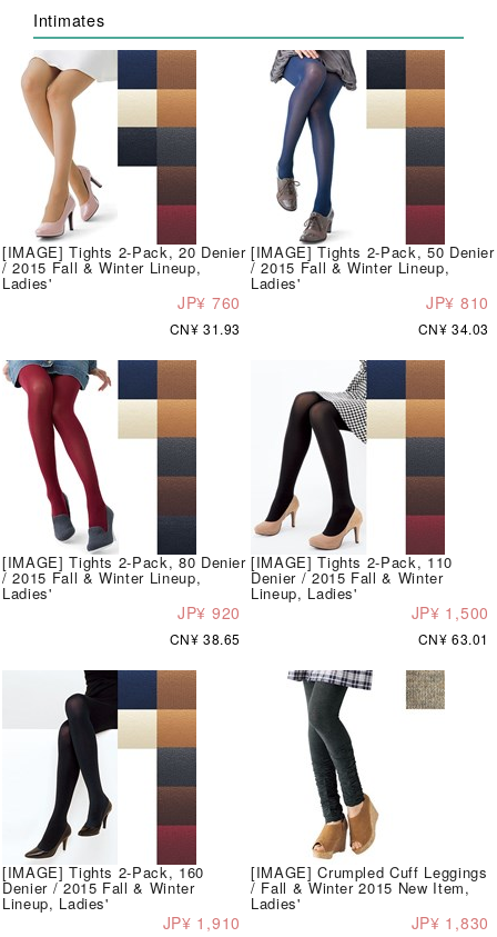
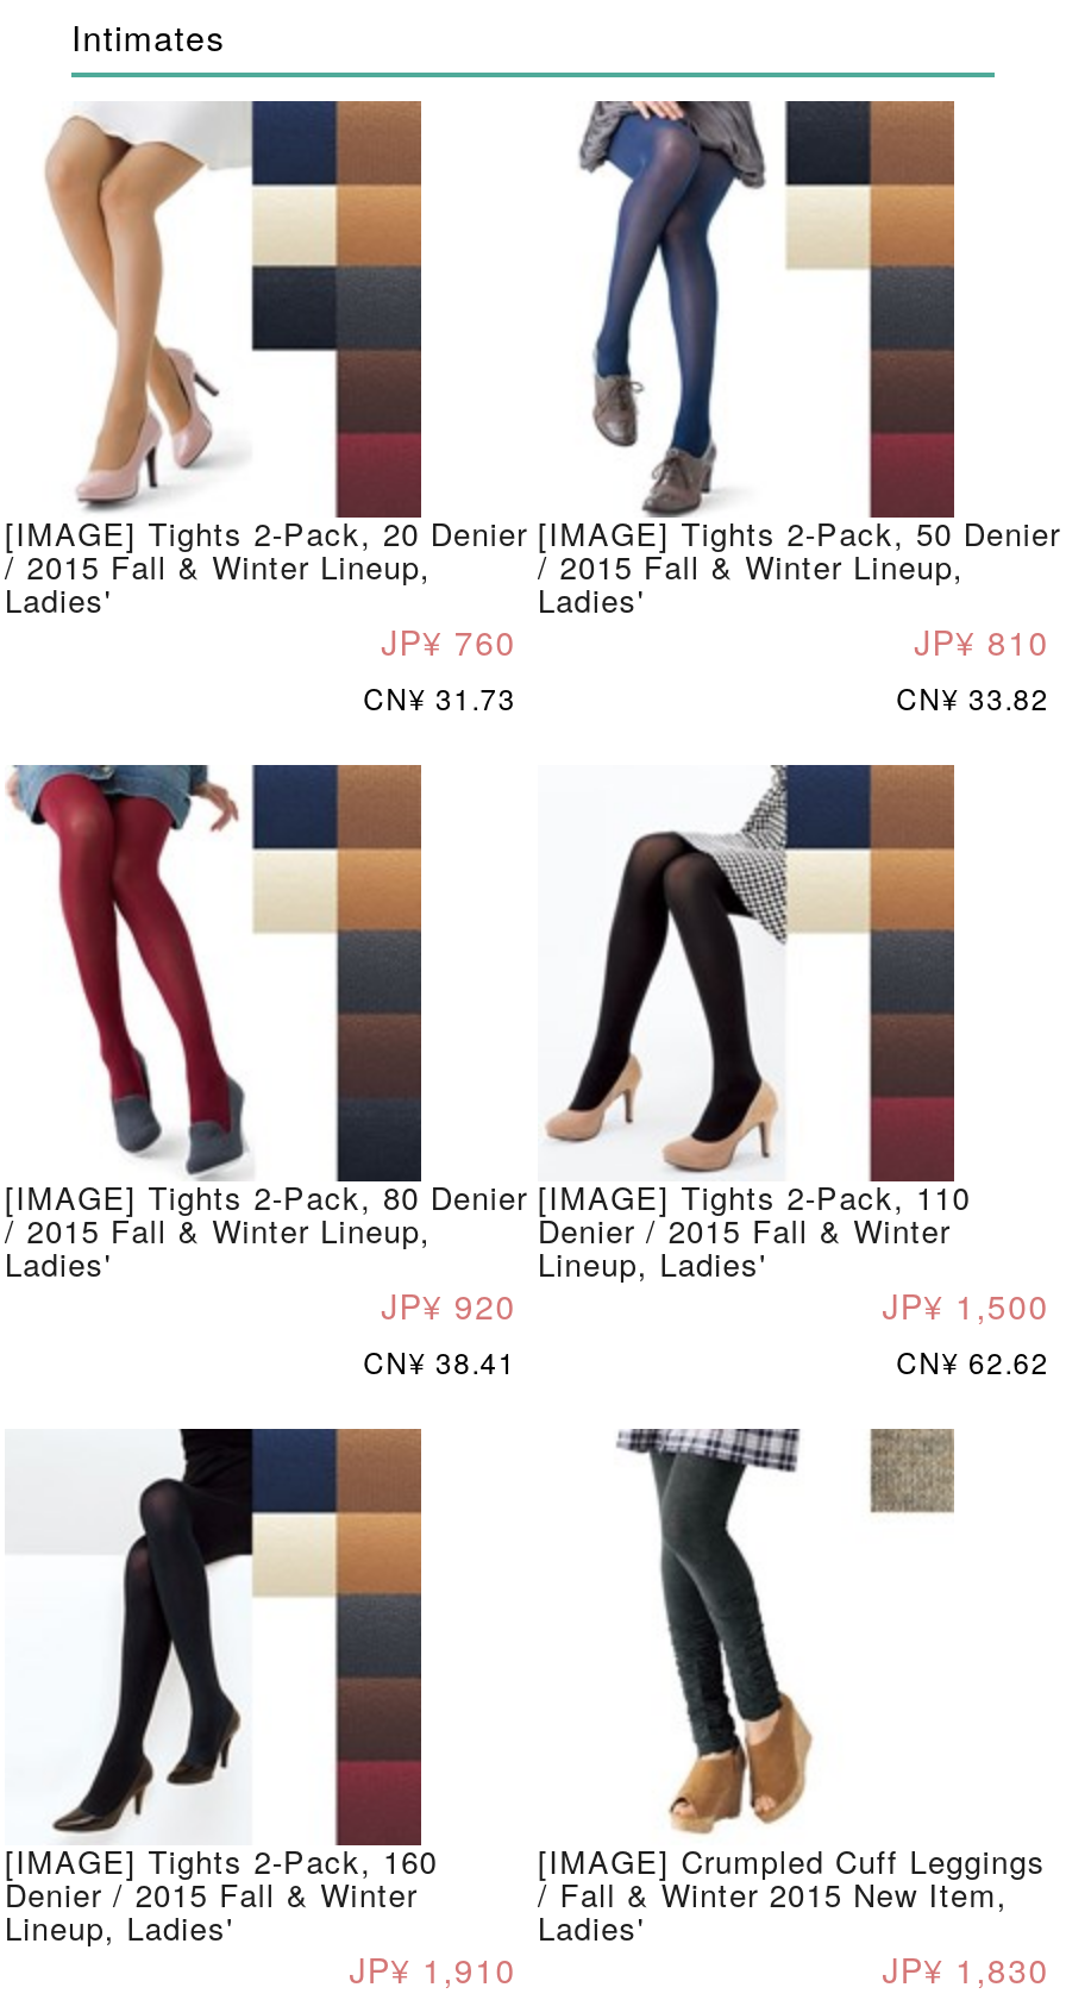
[169,319,241,338] CN¥ 31.93 -> [363,677,516,718] CN¥ 31.73
[418,319,489,338] CN¥ 34.03 -> [896,677,1049,718] CN¥ 33.82
[169,629,241,648] CN¥ 38.65 -> [363,1341,516,1382] CN¥ 38.41
[418,629,489,648] CN¥ 63.01 -> [896,1341,1049,1382] CN¥ 62.62

